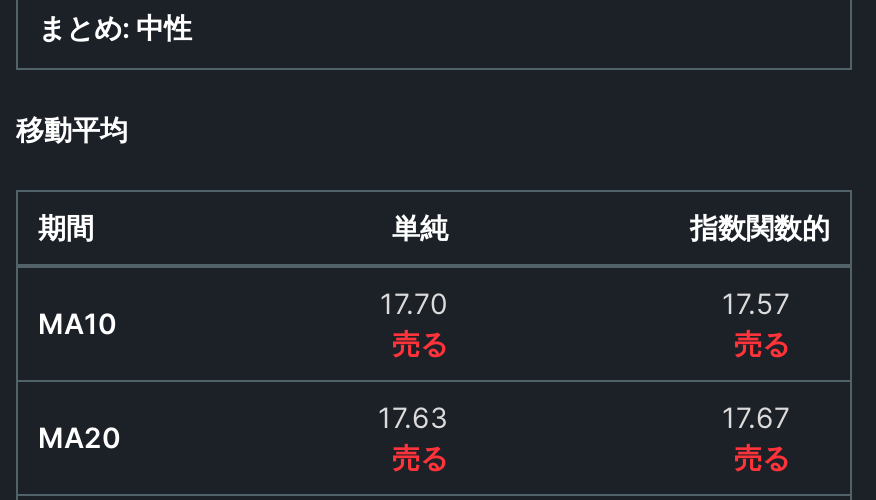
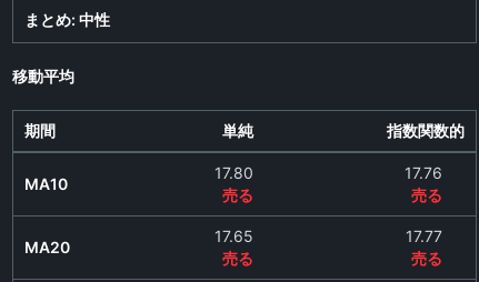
[380,285,448,319] 17.70 -> [214,163,253,182] 17.80
[722,285,790,319] 17.57 -> [405,163,442,182] 17.76
[378,399,448,433] 17.63 -> [214,226,253,245] 17.65
[722,399,790,433] 17.67 -> [406,226,442,245] 17.77

